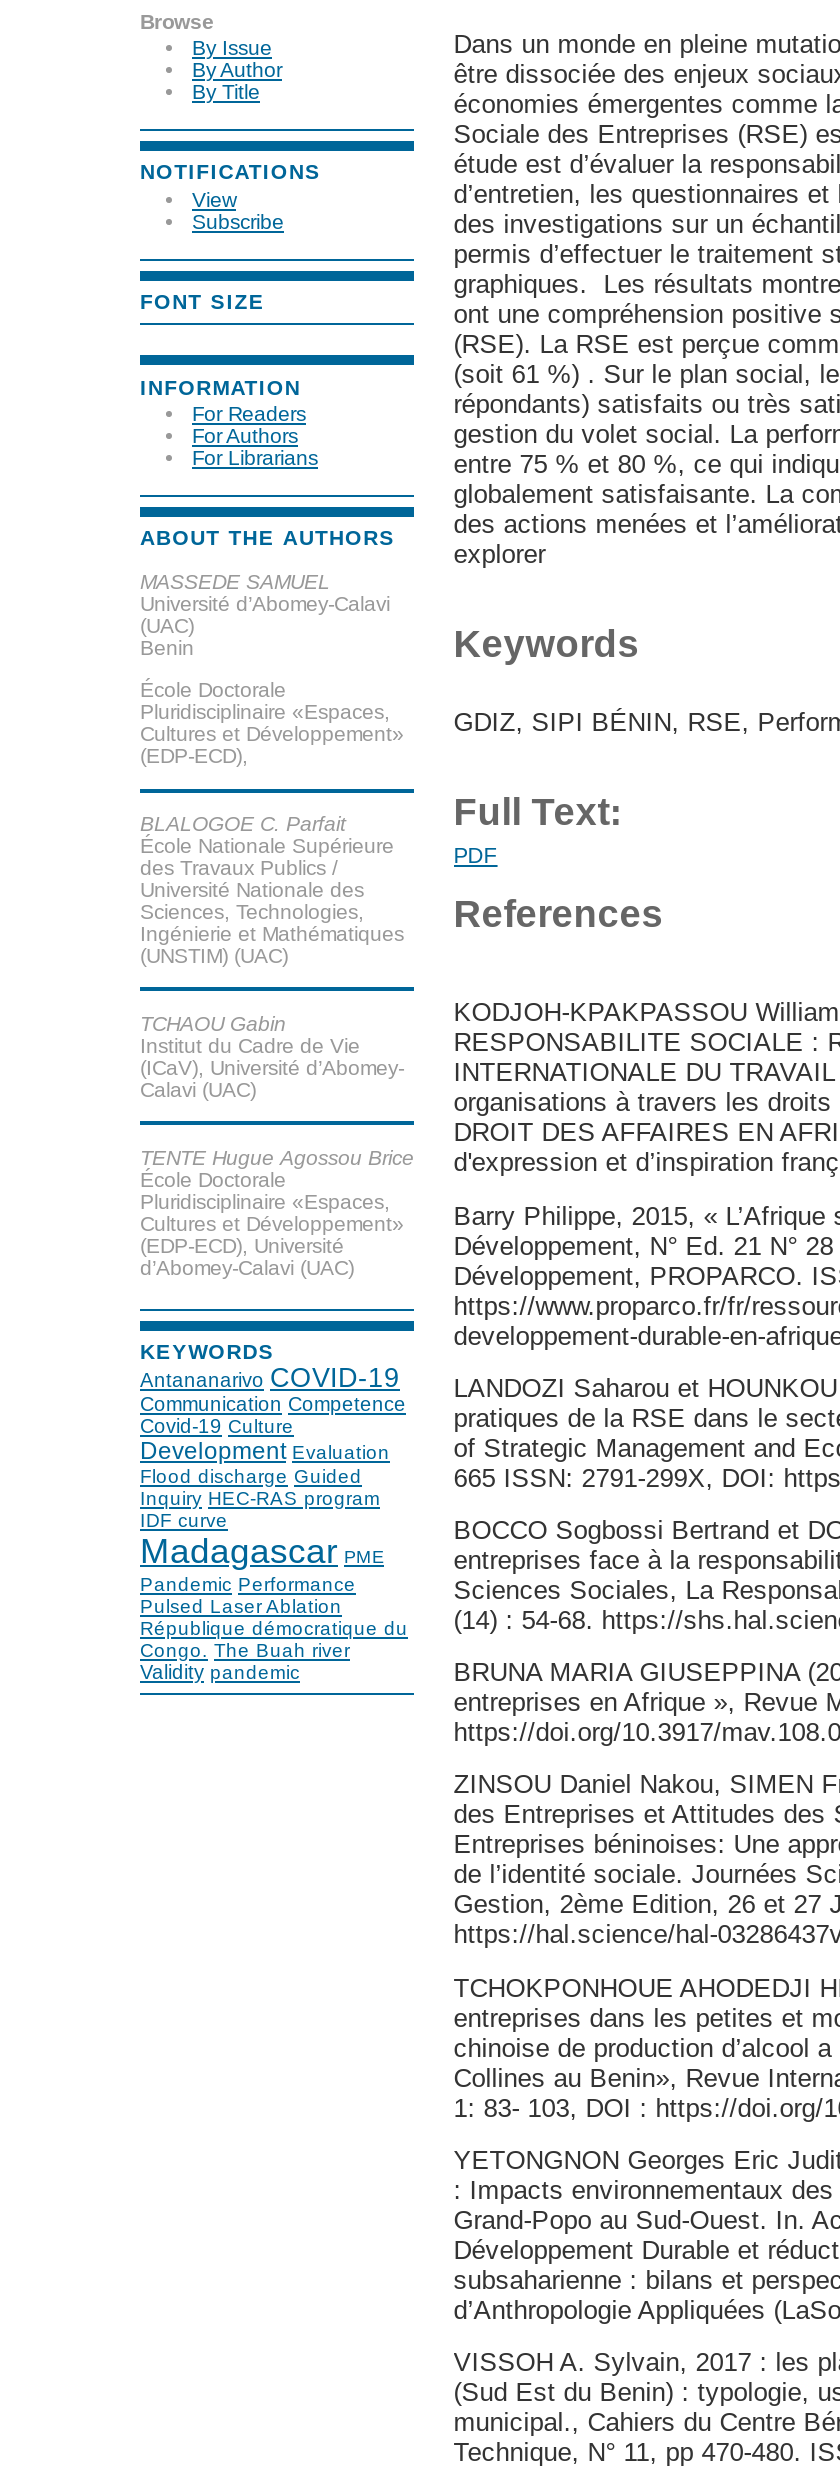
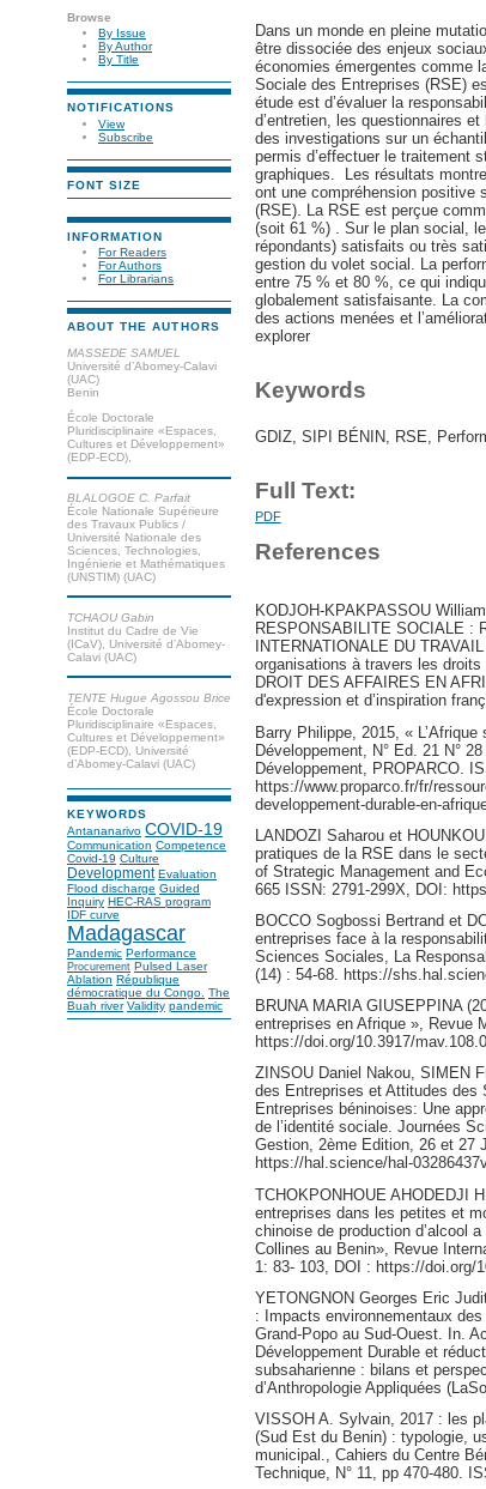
[140,1532,384,1572] Madagascar PME -> [67,922,186,946] Madagascar
[140,1596,408,1684] Pulsed Laser Ablation | République démocratique du | Congo. The Buah river | Validity pandemic -> [67,960,230,1013] Procurement Pulsed Laser | Ablation République | démocratique du Congo. The | Buah river Validity pandemic

